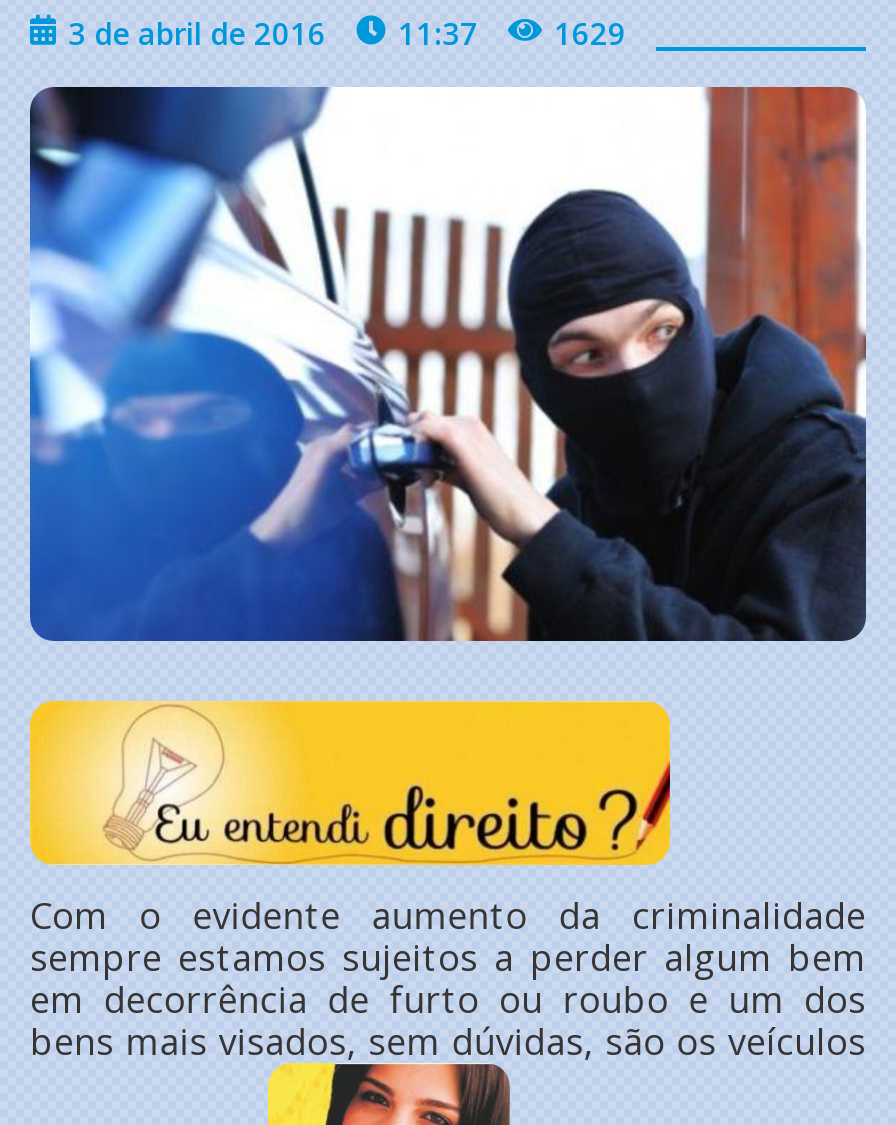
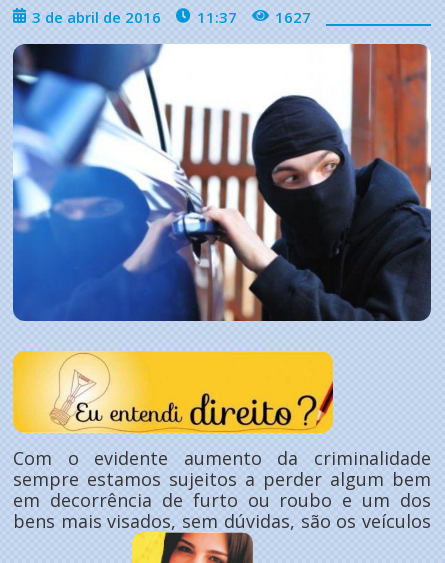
[68,12,626,52] 3 de abril de 2016 11:37 1629 -> [32,7,311,27] 3 de abril de 2016 11:37 1627

